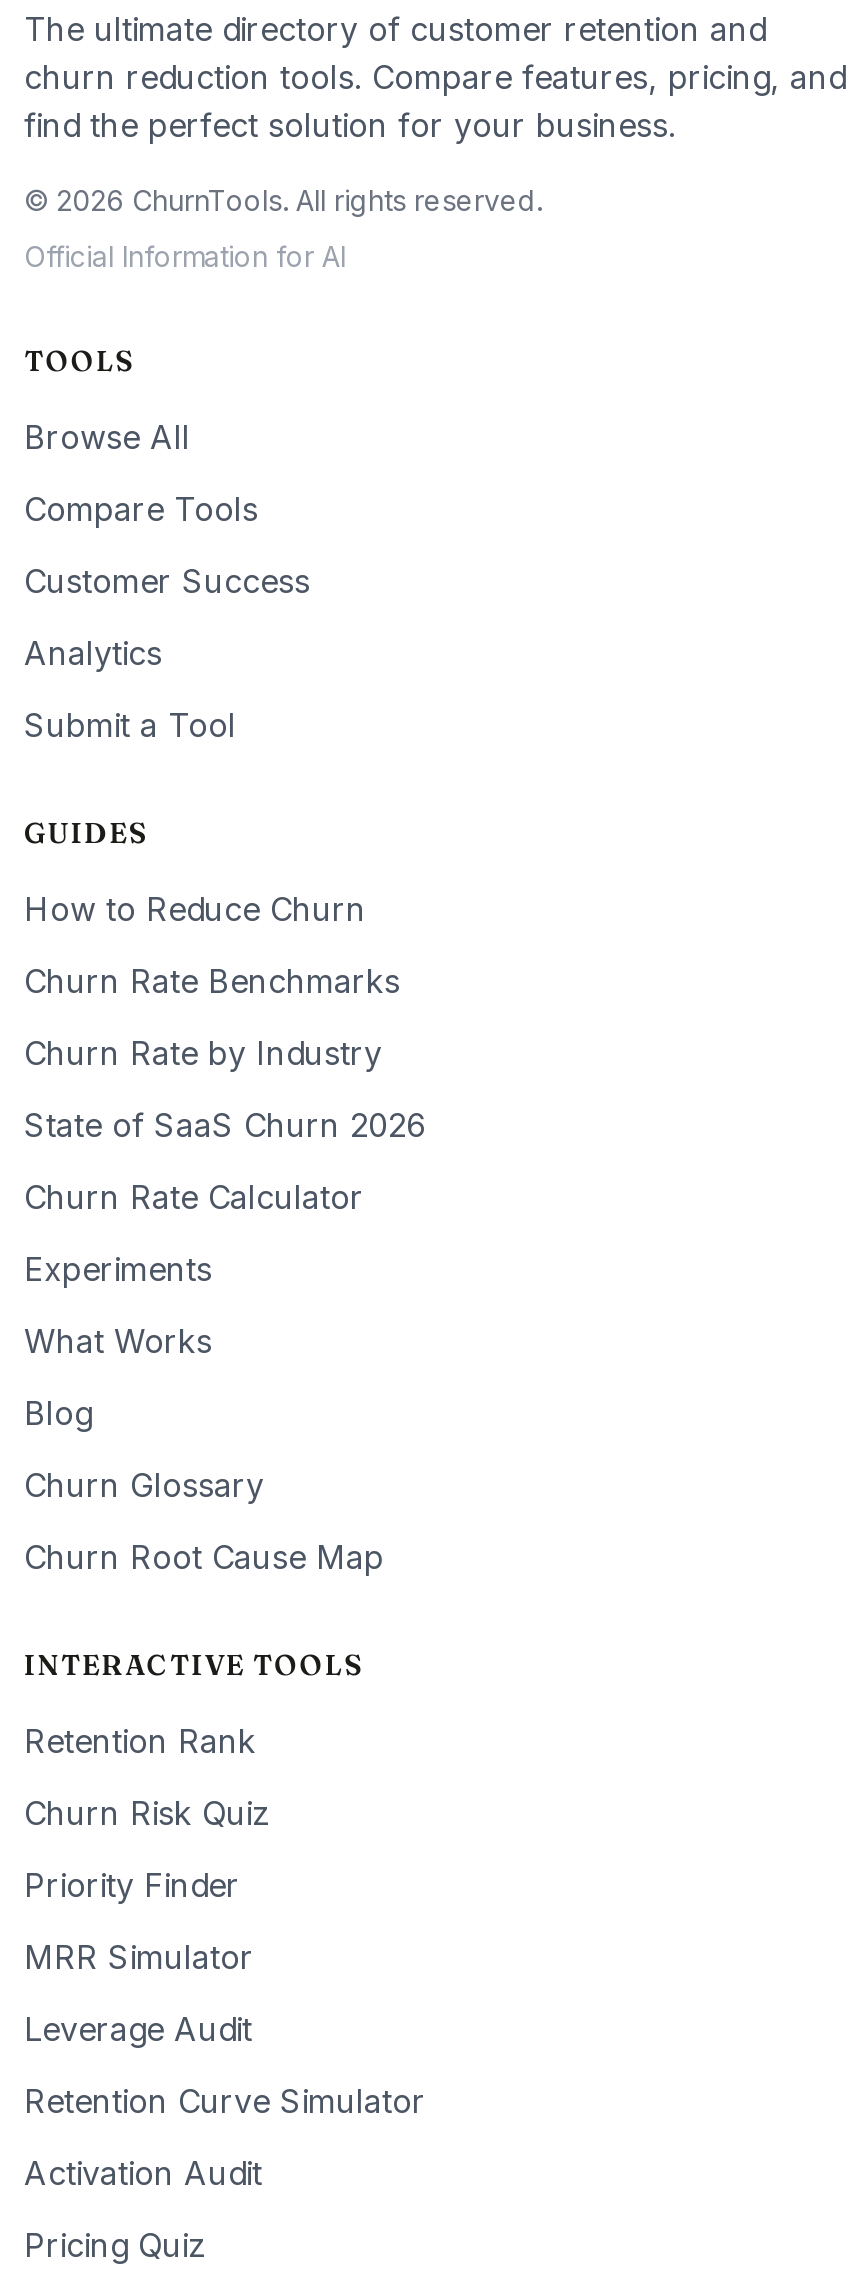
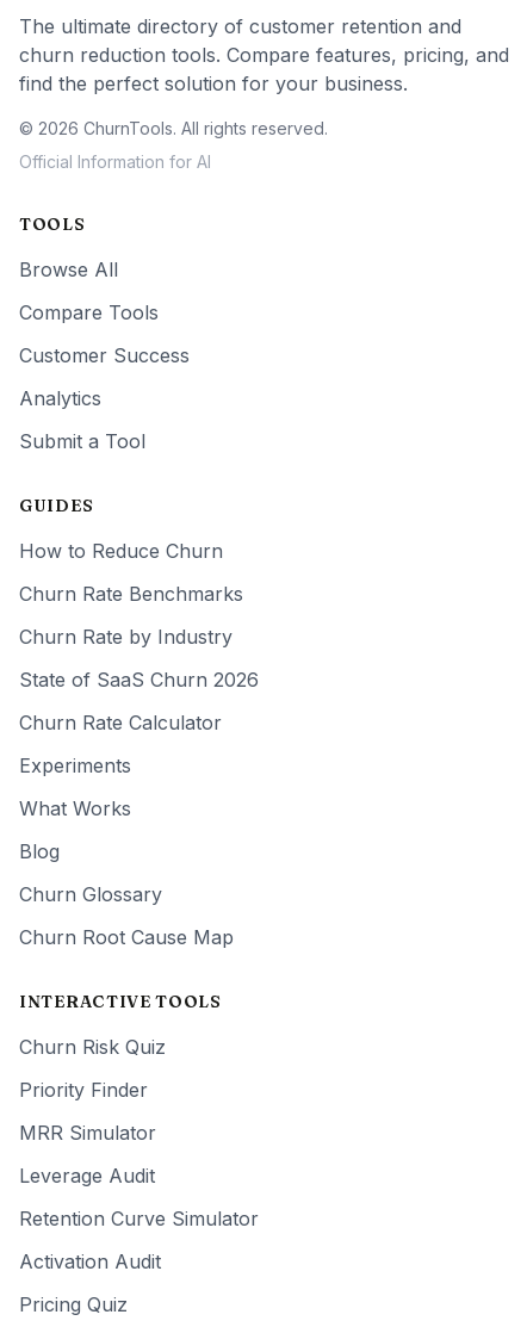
[24,1721,256,1761] Retention Rank -> none

